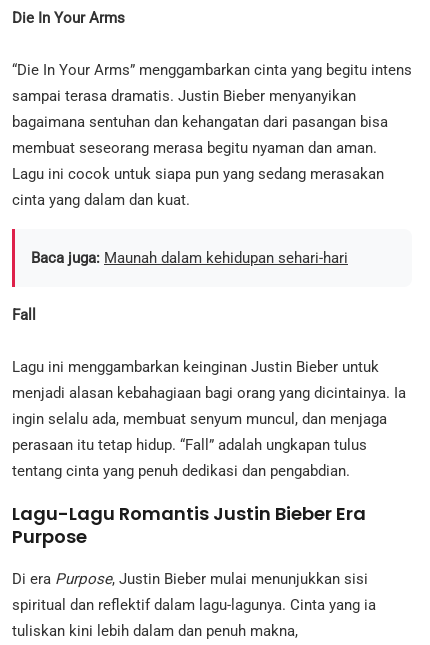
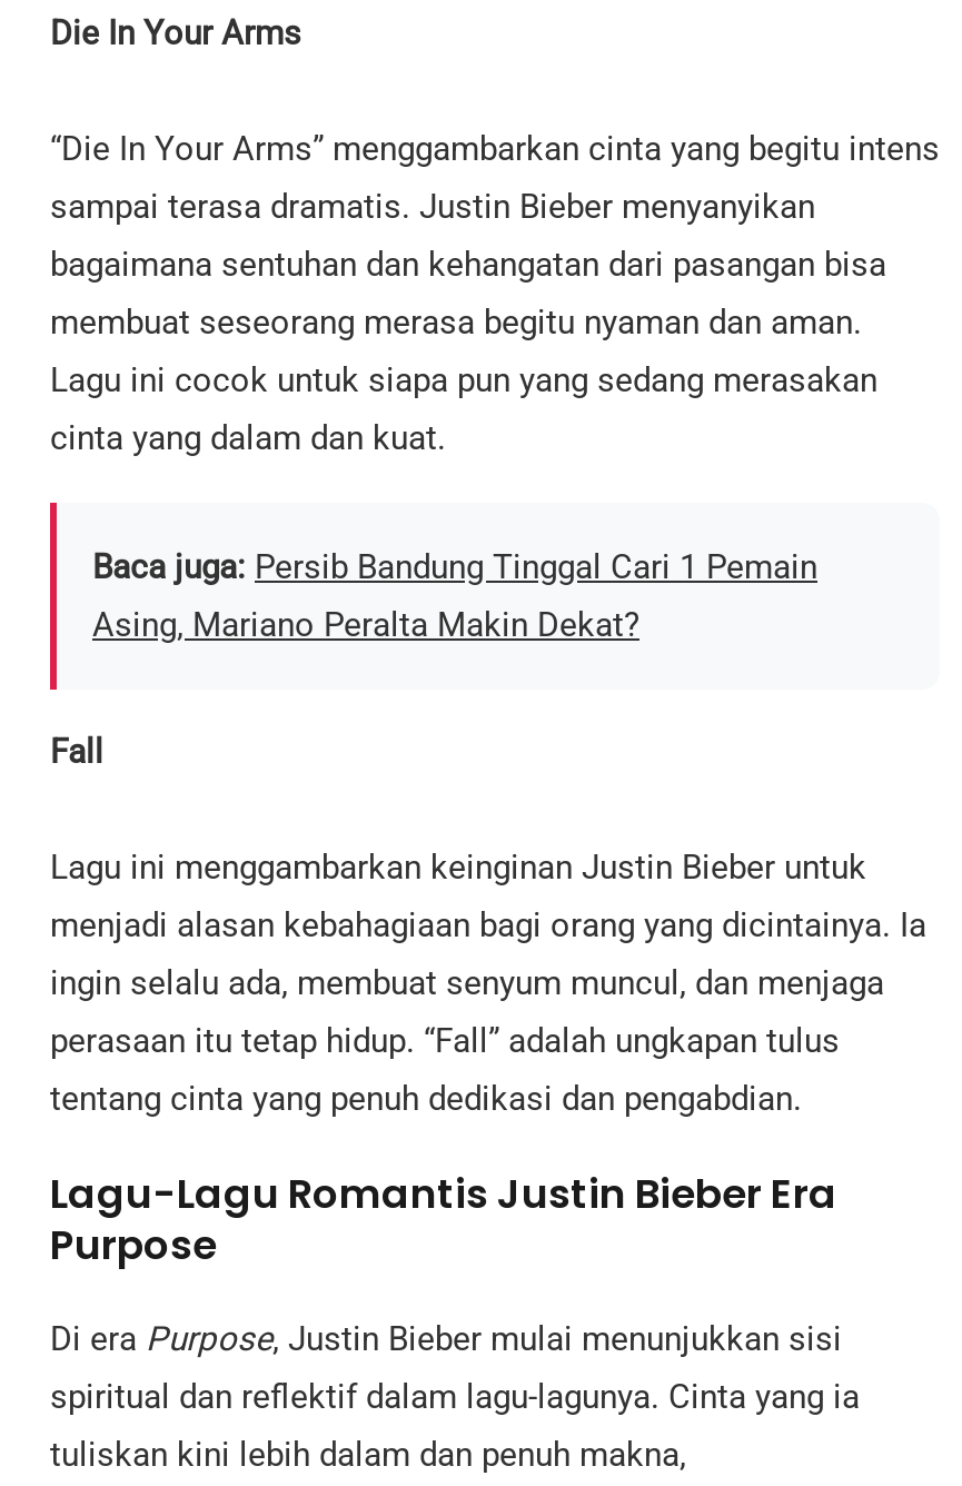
[31,249,348,267] Baca juga: Maunah dalam kehidupan sehari-hari -> [92,546,817,644] Baca juga: Persib Bandung Tinggal Cari 1 Pemain | Asing, Mariano Peralta Makin Dekat?

